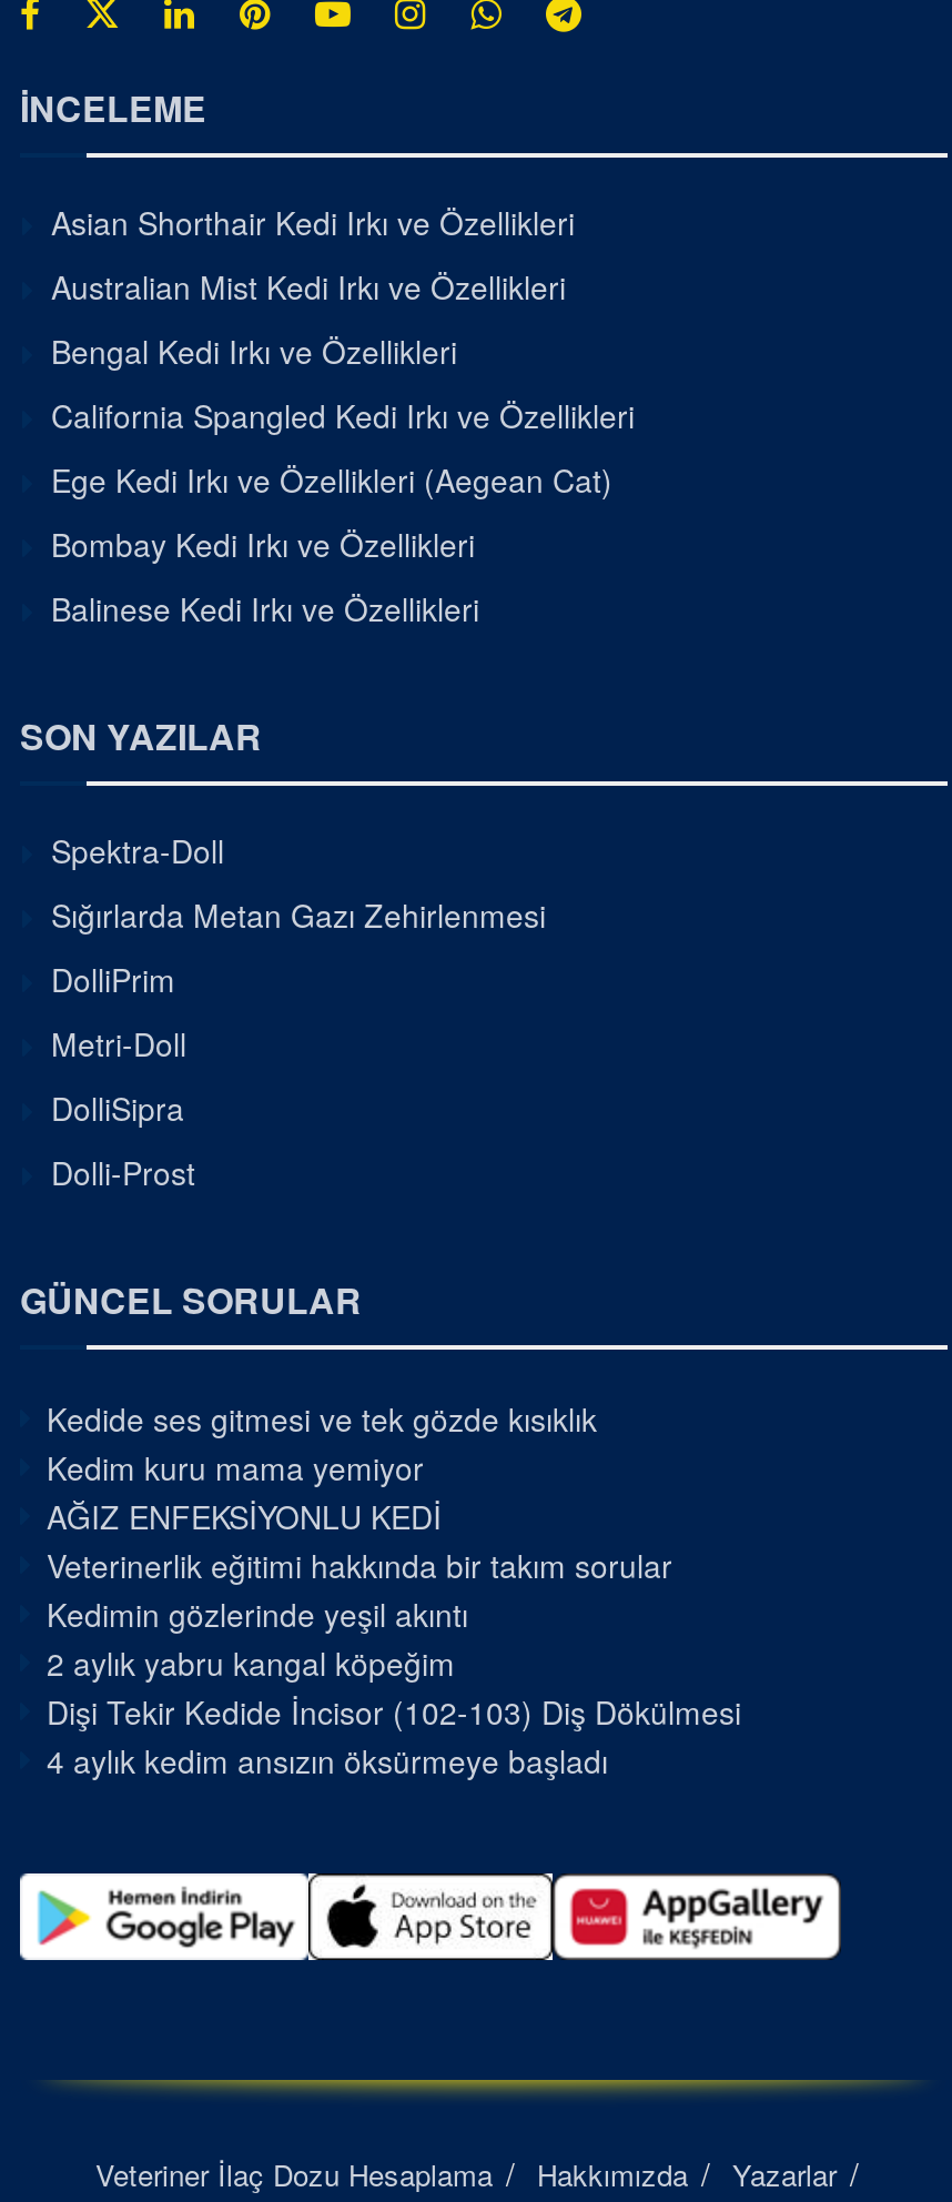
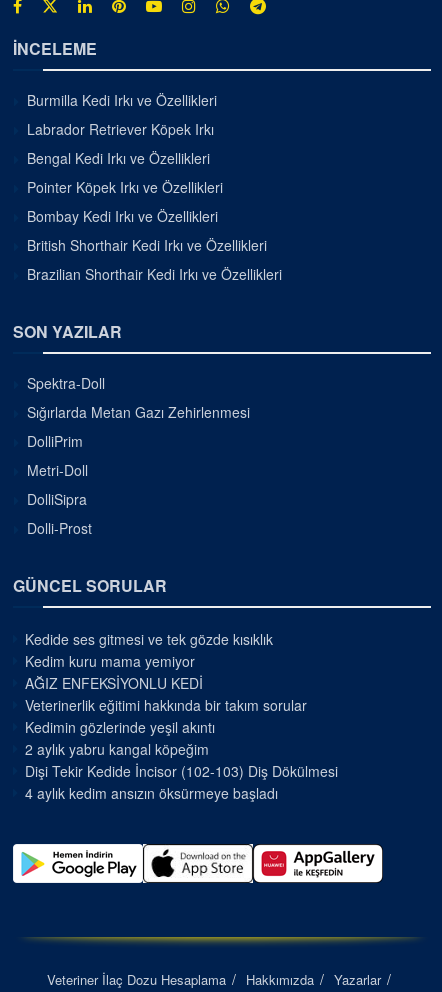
[51,200,575,309] Asian Shorthair Kedi Irkı ve Özellikleri | Australian Mist Kedi Irkı ve Özellikleri -> [27,90,217,139] Burmilla Kedi Irkı ve Özellikleri | Labrador Retriever Köpek Irkı
[51,393,635,502] California Spangled Kedi Irkı ve Özellikleri | Ege Kedi Irkı ve Özellikleri (Aegean Cat) -> [27,177,223,197] Pointer Köpek Irkı ve Özellikleri
moved [51,522,475,566] -> [27,206,218,226]: Bombay Kedi Irkı ve Özellikleri
[51,586,479,631] Balinese Kedi Irkı ve Özellikleri -> [27,235,282,284] British Shorthair Kedi Irkı ve Özellikleri | Brazilian Shorthair Kedi Irkı ve Özellikleri

